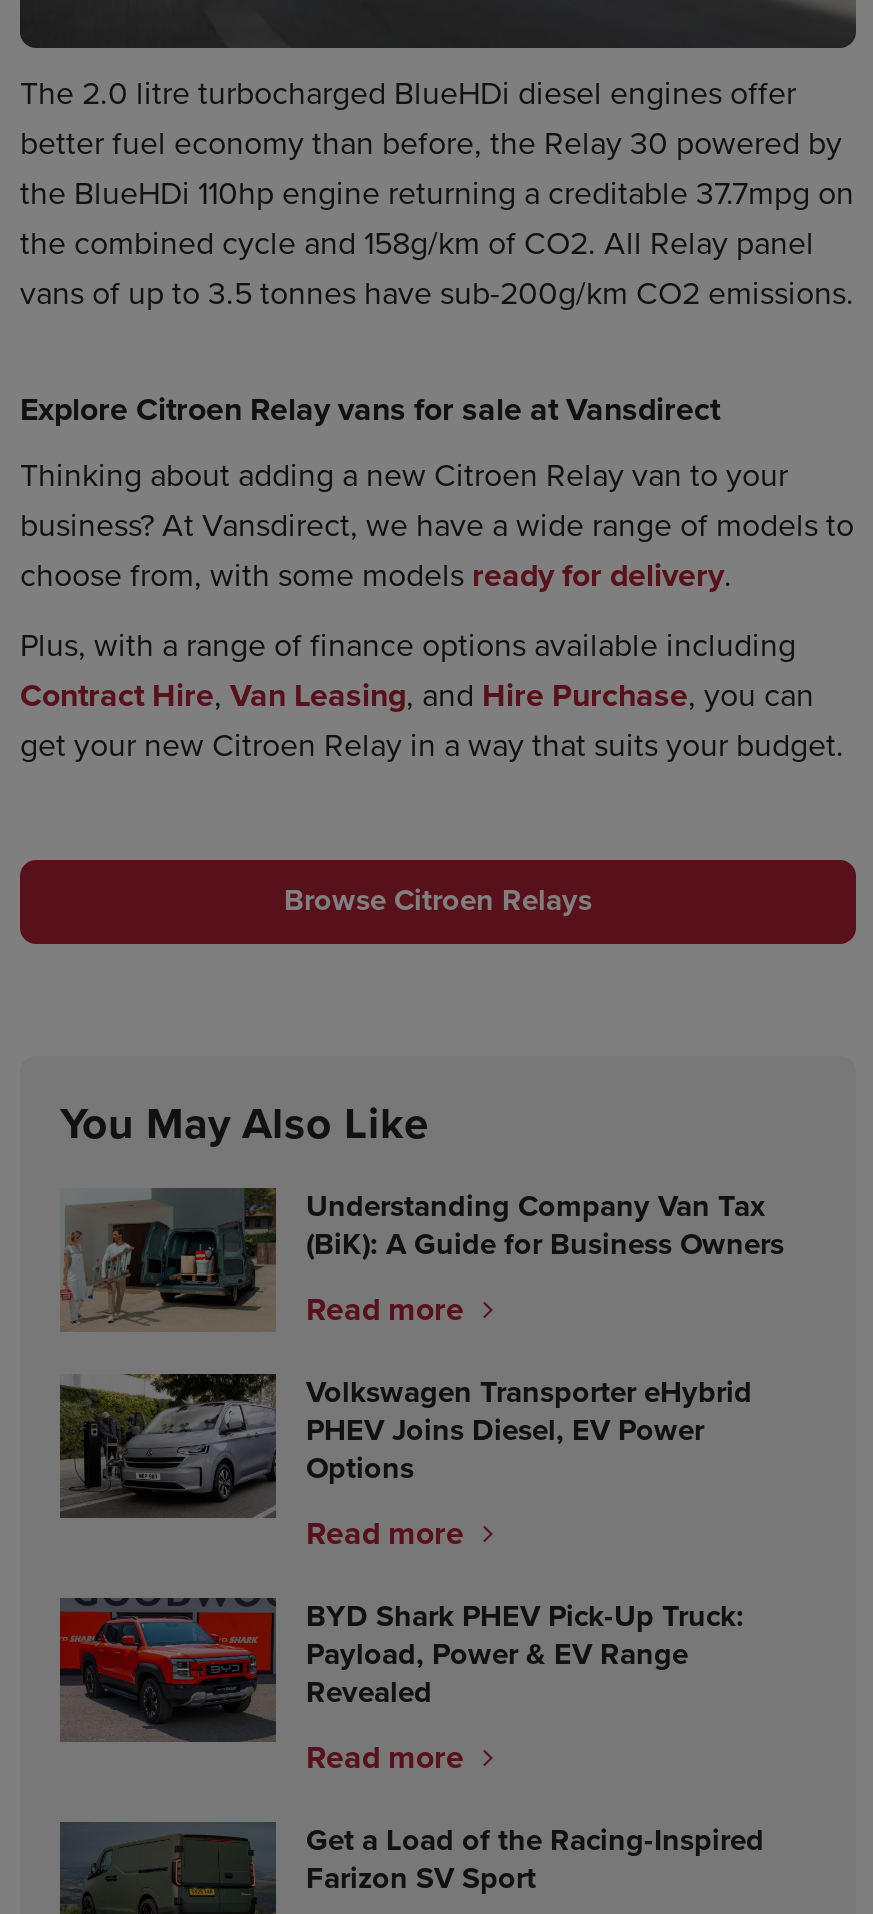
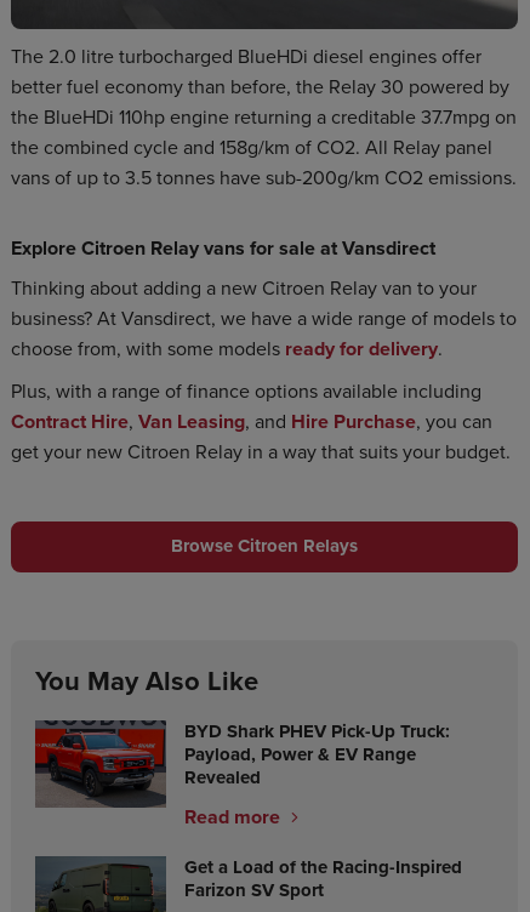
[60,1183,784,1555] [image] | Understanding Company Van Tax | (BiK): A Guide for Business Owners | Read more | Volkswagen Transporter eHybrid | PHEV Joins Diesel, EV Power | Options | Read more -> none
[58,1372,278,1520] [image] -> none

